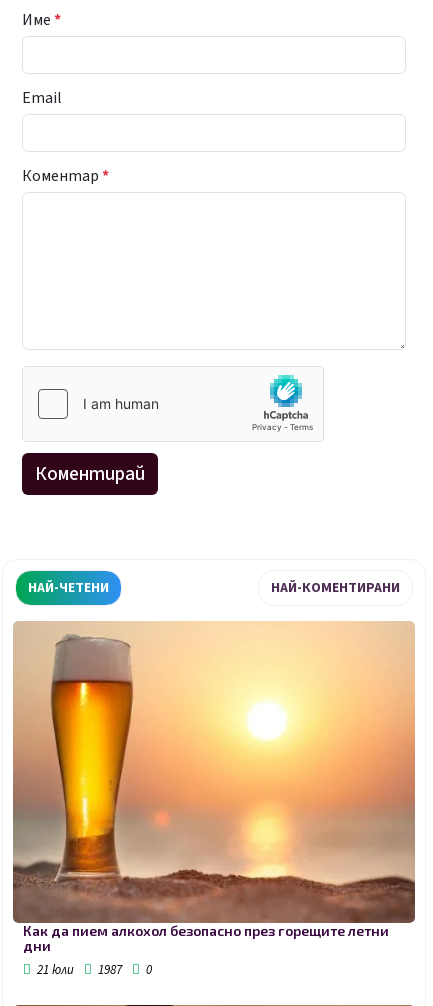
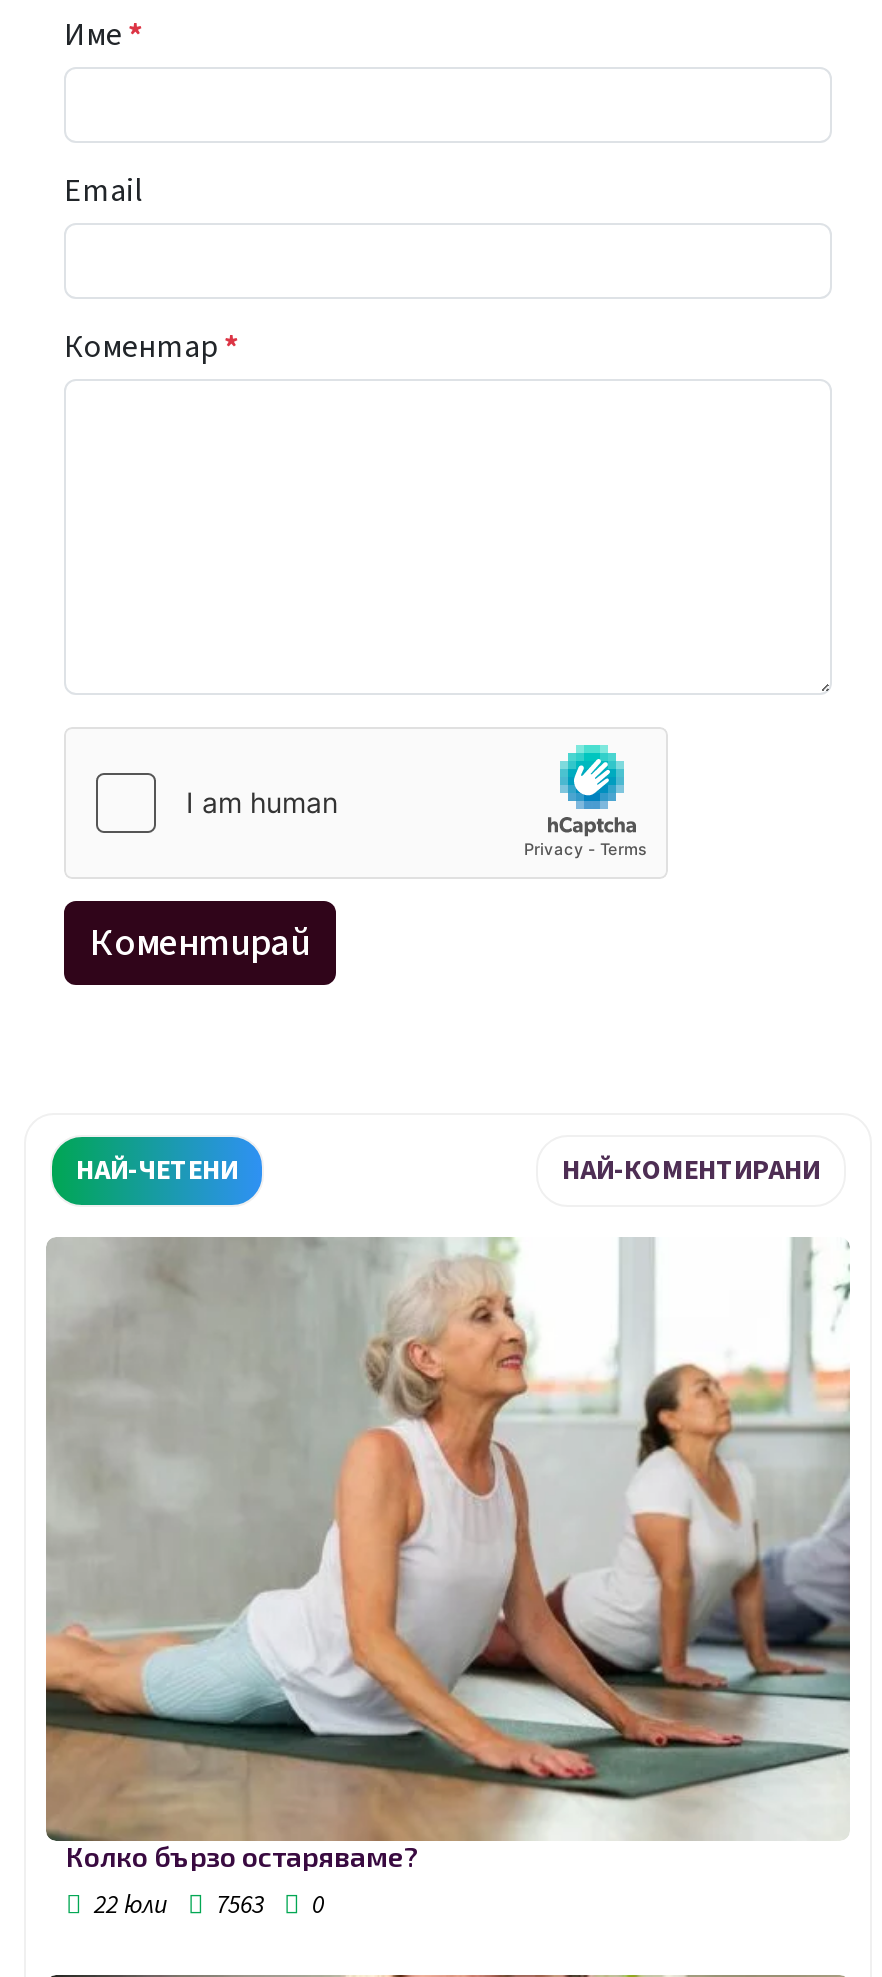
[13,621,416,979] [image] | Как да пием алкохол безопасно през горещите летни | дни | 21 юли | 1987 -> [46,1237,852,1922] [image] | Колко бързо остаряваме? | 22 юли | 7563

